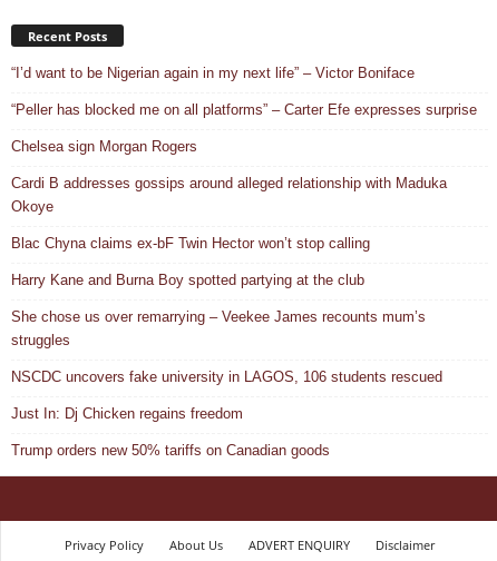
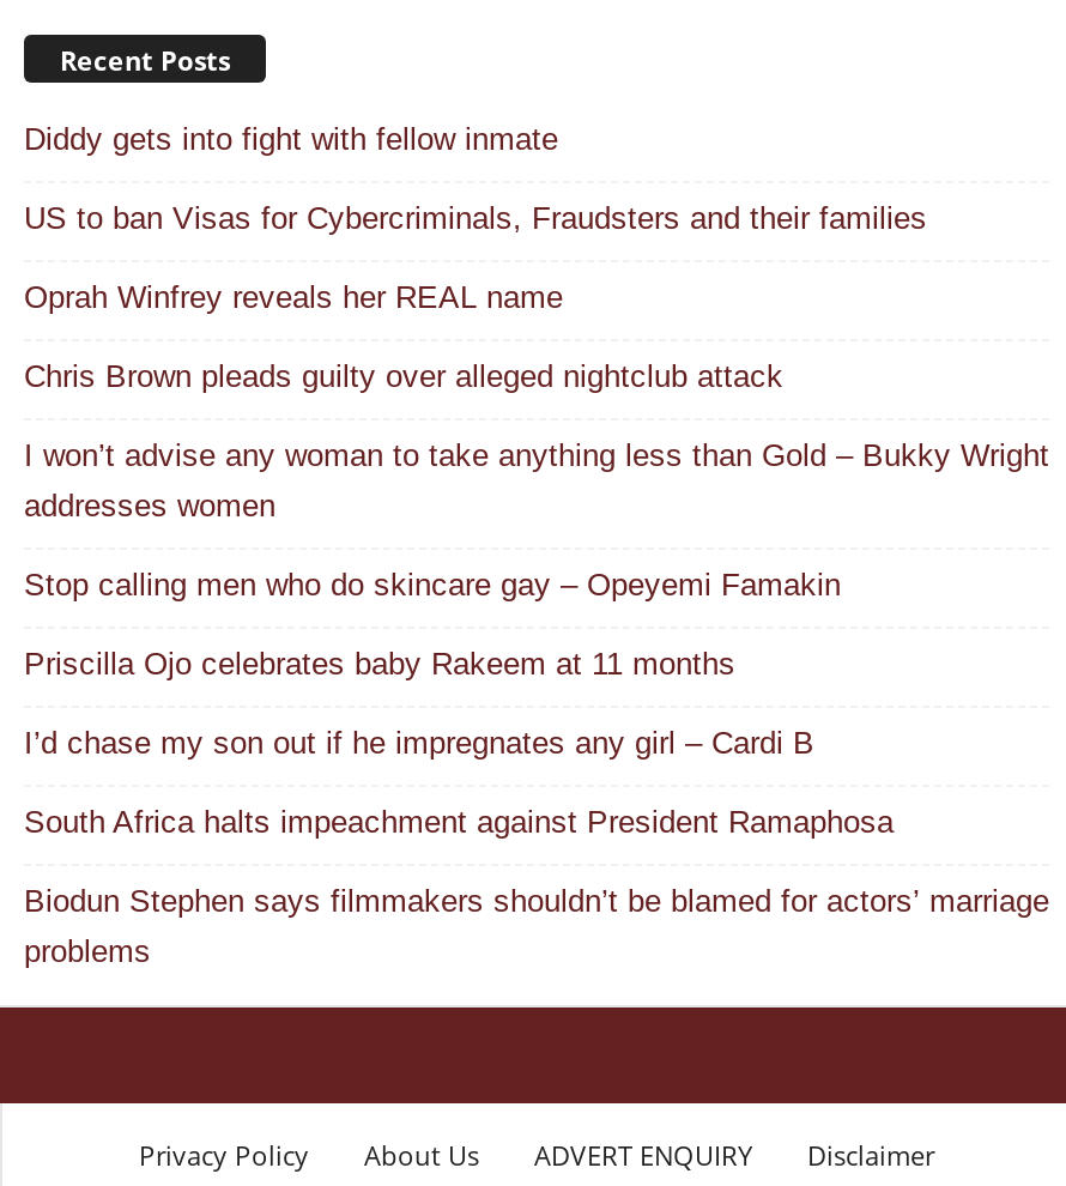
[11,64,415,81] “I’d want to be Nigerian again in my next life” – Victor Boniface -> [24,121,558,157] Diddy gets into fight with fellow inmate
[11,101,477,118] “Peller has blocked me on all platforms” – Carter Efe expresses surprise -> [24,200,927,236] US to ban Visas for Cybercriminals, Fraudsters and their families
[11,138,197,155] Chelsea sign Morgan Rogers -> [24,279,563,315] Oprah Winfrey reveals her REAL name
[11,175,447,215] Cardi B addresses gossips around alleged relationship with Maduka | Okoye -> [24,358,783,394] Chris Brown pleads guilty over alleged nightclub attack
[11,235,370,251] Blac Chyna claims ex-bF Twin Hector won’t stop calling -> [24,437,1049,523] I won’t advise any woman to take anything less than Gold – Bukky Wright | addresses women
[11,271,364,288] Harry Kane and Burna Boy spotted partying at the club -> [24,566,841,602] Stop calling men who do skincare gay – Opeyemi Famakin
[11,308,426,348] She chose us over remarrying – Veekee James recounts mum’s | struggles -> [24,645,735,681] Priscilla Ojo celebrates baby Rakeem at 11 months
[11,368,442,385] NSCDC uncovers fake university in LAGOS, 106 students rescued -> [24,725,814,760] I’d chase my son out if he impregnates any girl – Cardi B
[11,405,243,422] Just In: Dj Chicken regains freedom -> [24,804,894,840] South Africa halts impeachment against President Ramaphosa
[11,442,330,458] Trump orders new 50% tariffs on Canadian goods -> [24,883,1049,969] Biodun Stephen says filmmakers shouldn’t be blamed for actors’ marriage | problems

